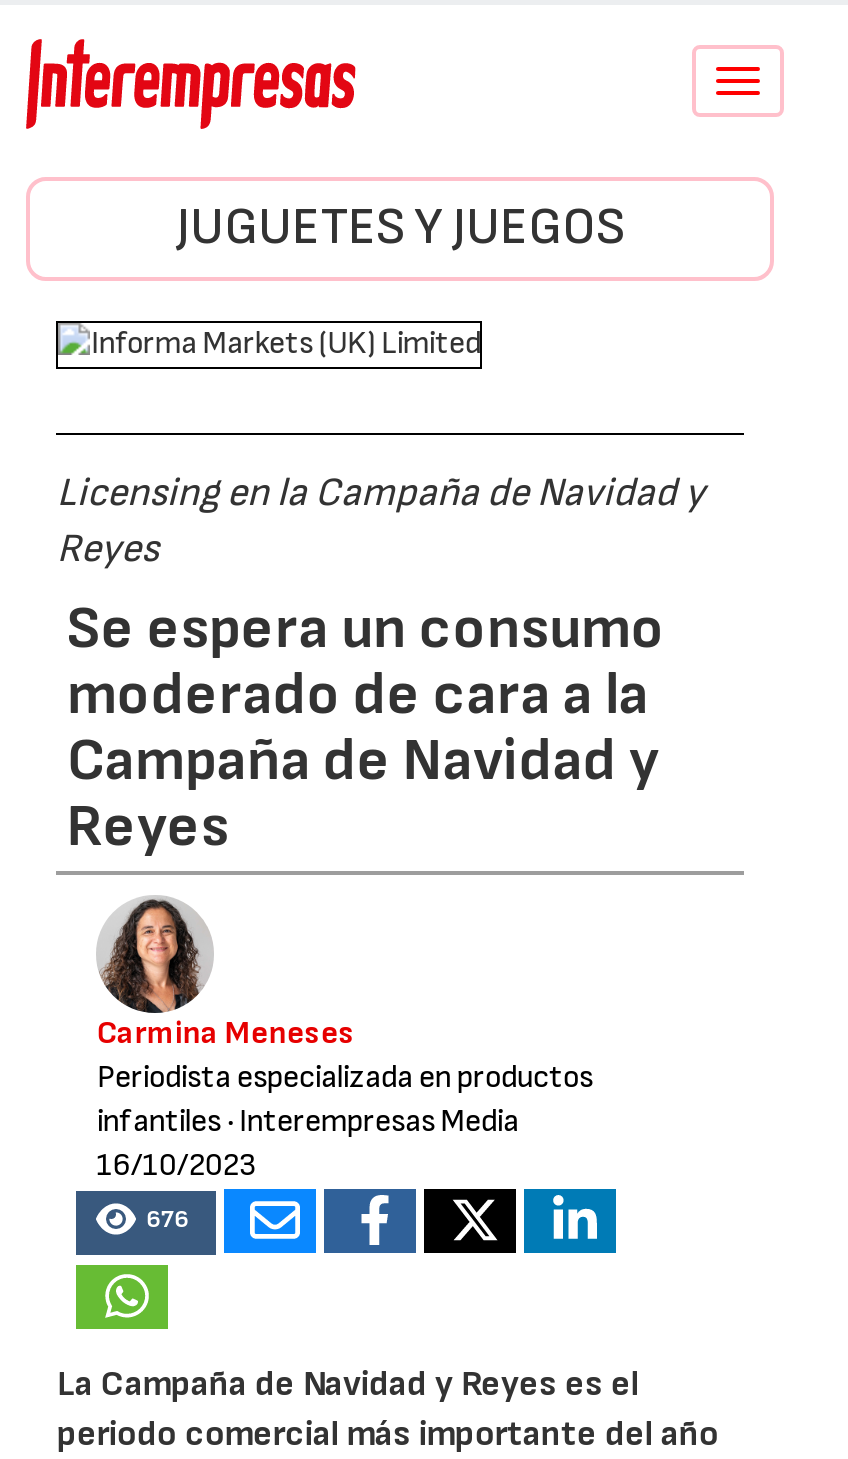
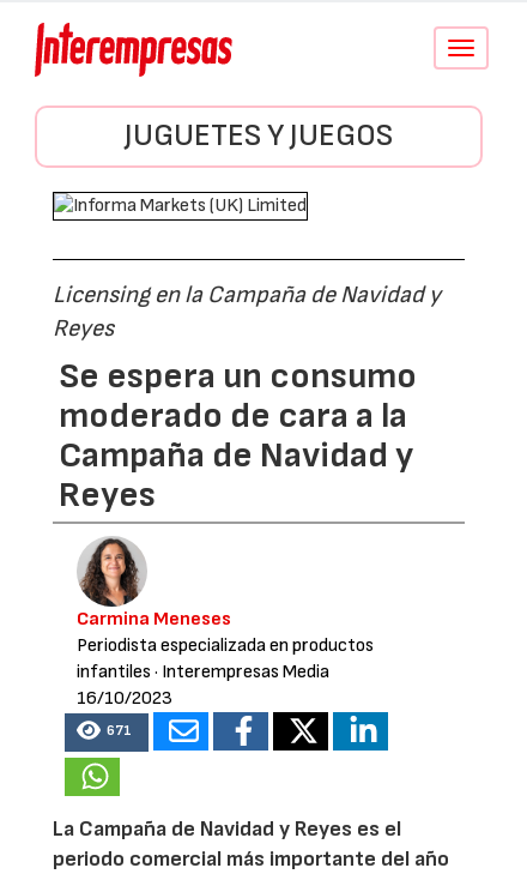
[147,1204,189,1234] 676 -> [107,721,132,739] 671

